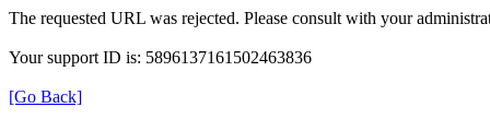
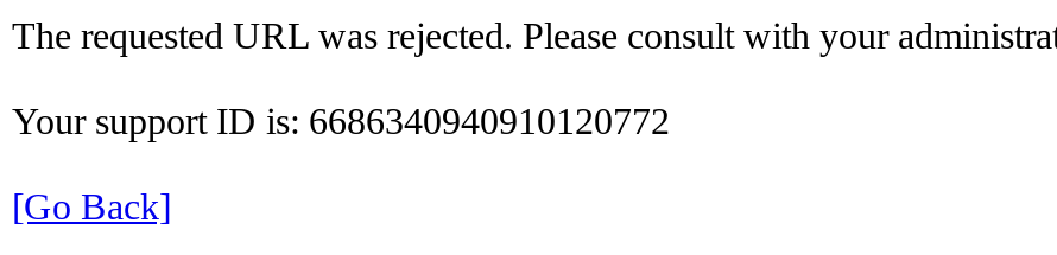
[9,48,312,67] Your support ID is: 5896137161502463836 -> [12,101,670,141] Your support ID is: 6686340940910120772

